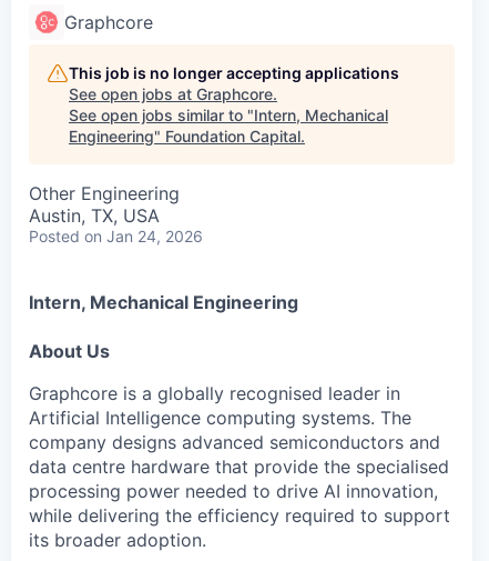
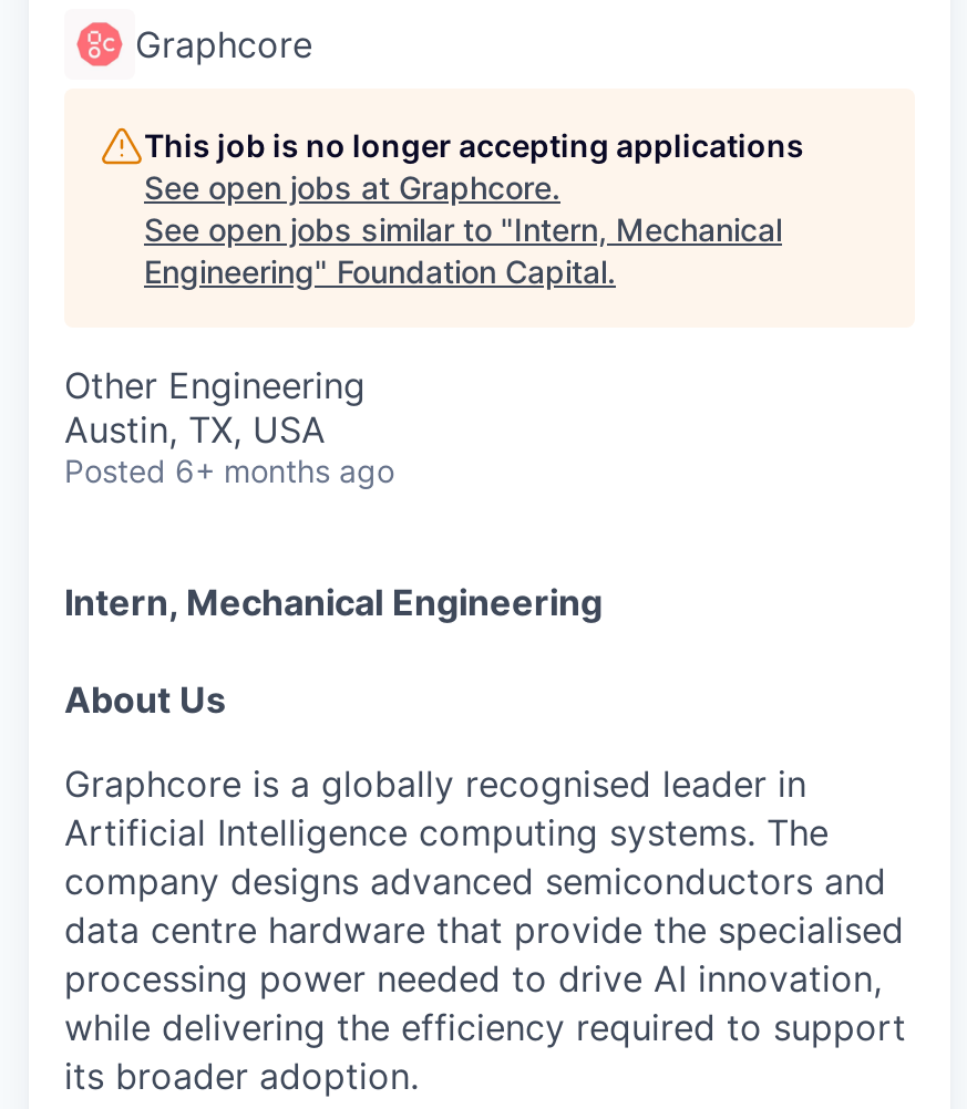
[29,227,203,246] Posted on Jan 24, 2026 -> [64,452,394,489] Posted 6+ months ago

